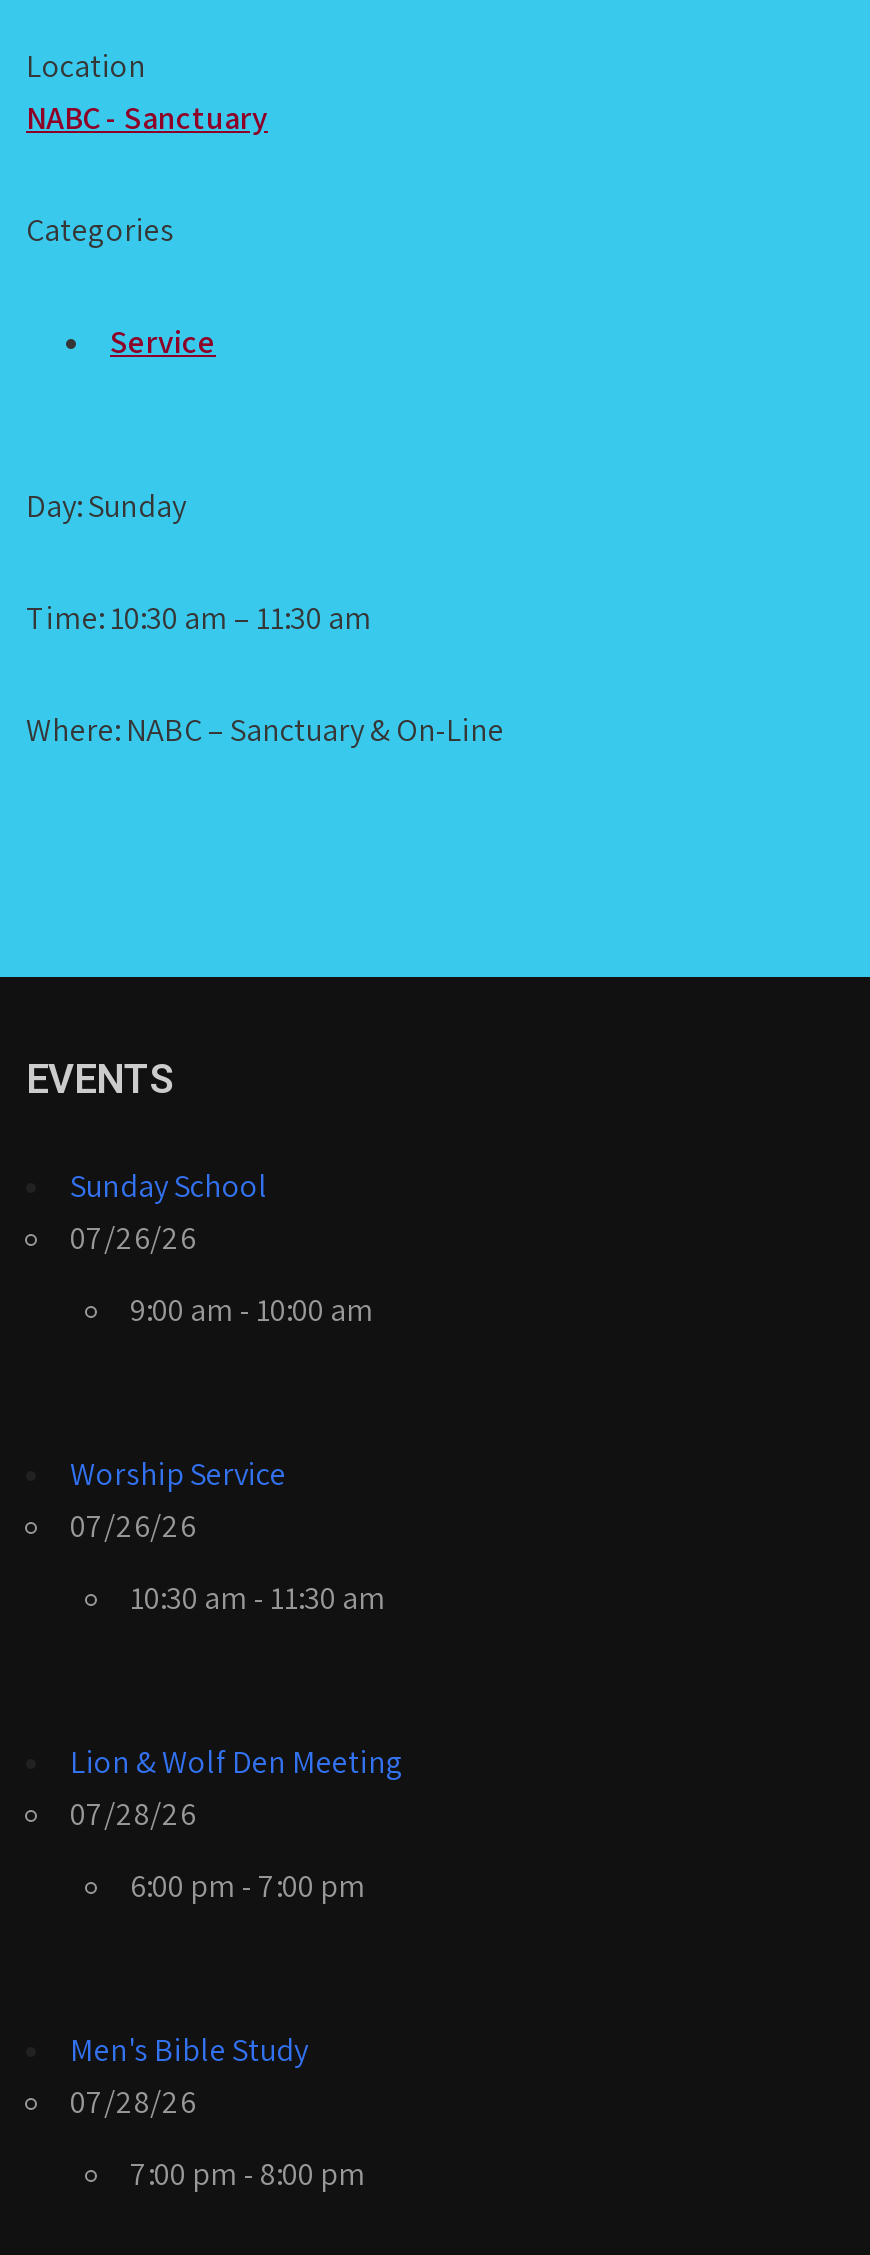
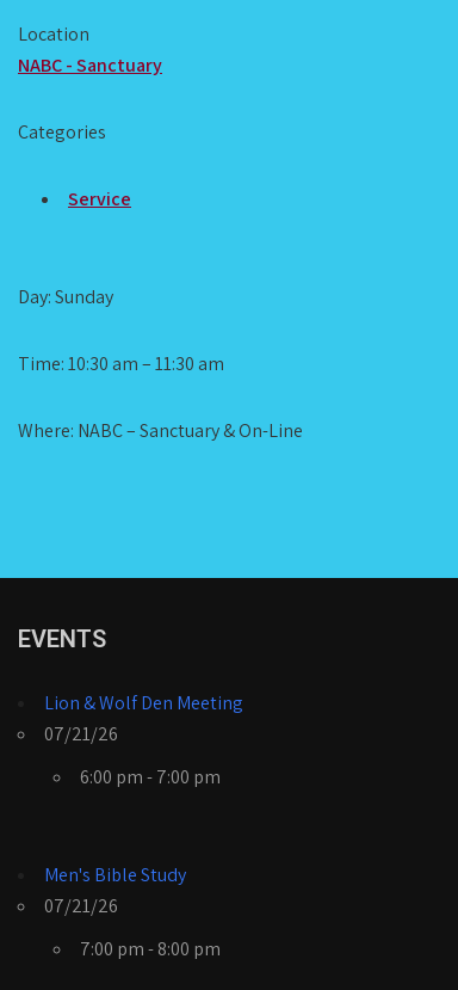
[70,1165,374,1331] Sunday School | 07/26/26 | 9:00 am - 10:00 am -> none
[70,1453,386,1619] Worship Service | 07/26/26 | 10:30 am - 11:30 am -> none
[70,1793,196,1835] 07/28/26 -> [44,721,118,746] 07/21/26
[70,2081,196,2123] 07/28/26 -> [44,893,118,918] 07/21/26

